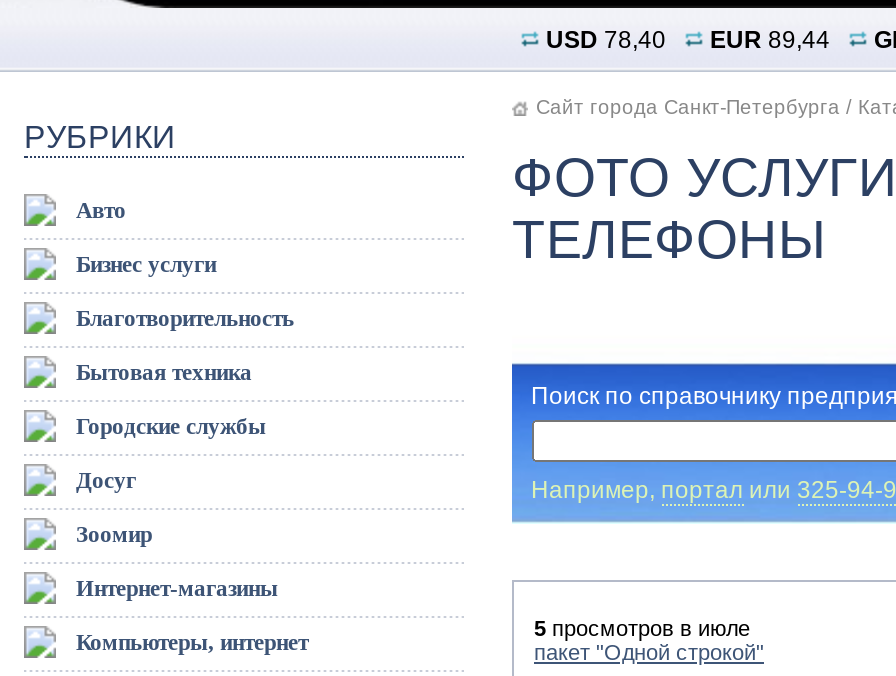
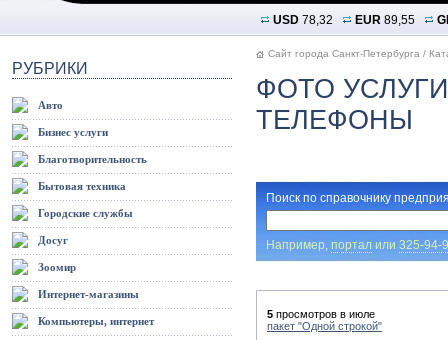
[546,26,684,54] USD 78,40 -> [273,13,342,27] USD 78,32
[710,26,848,54] EUR 89,44 -> [355,13,424,27] EUR 89,55

